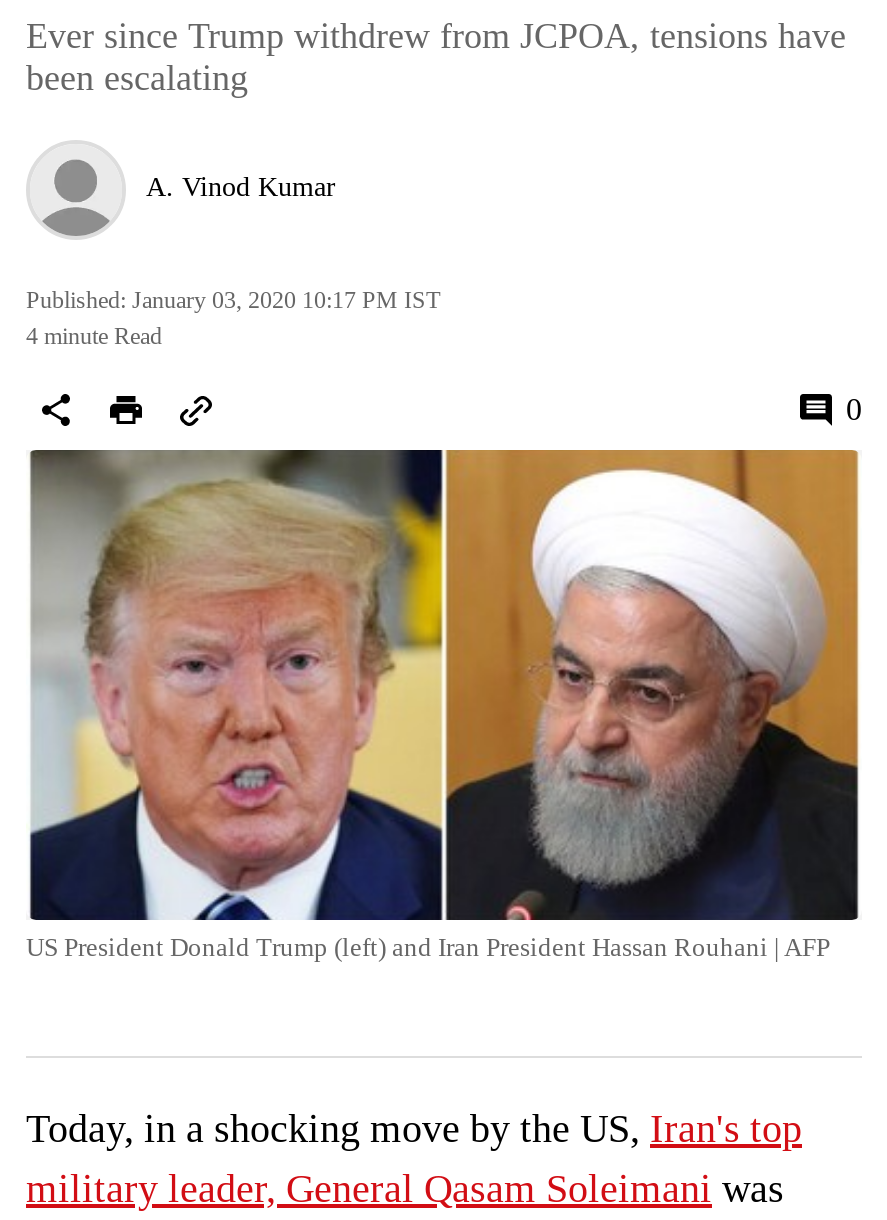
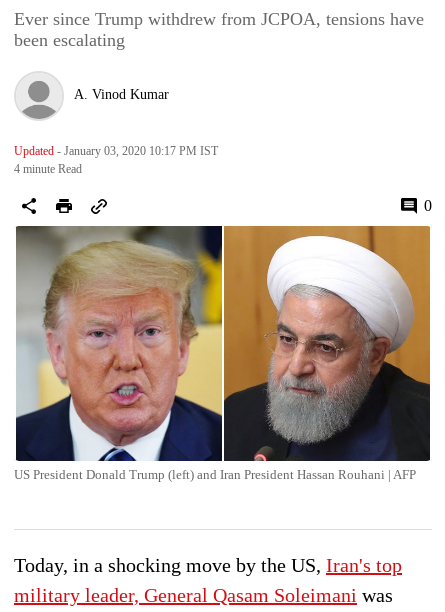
[26,287,440,315] Published: January 03, 2020 10:17 PM IST -> [14,144,218,158] Updated - January 03, 2020 10:17 PM IST

